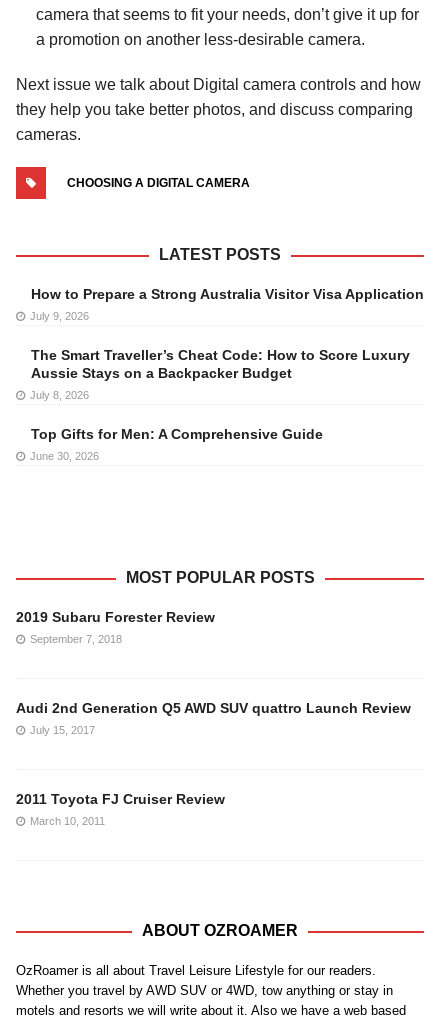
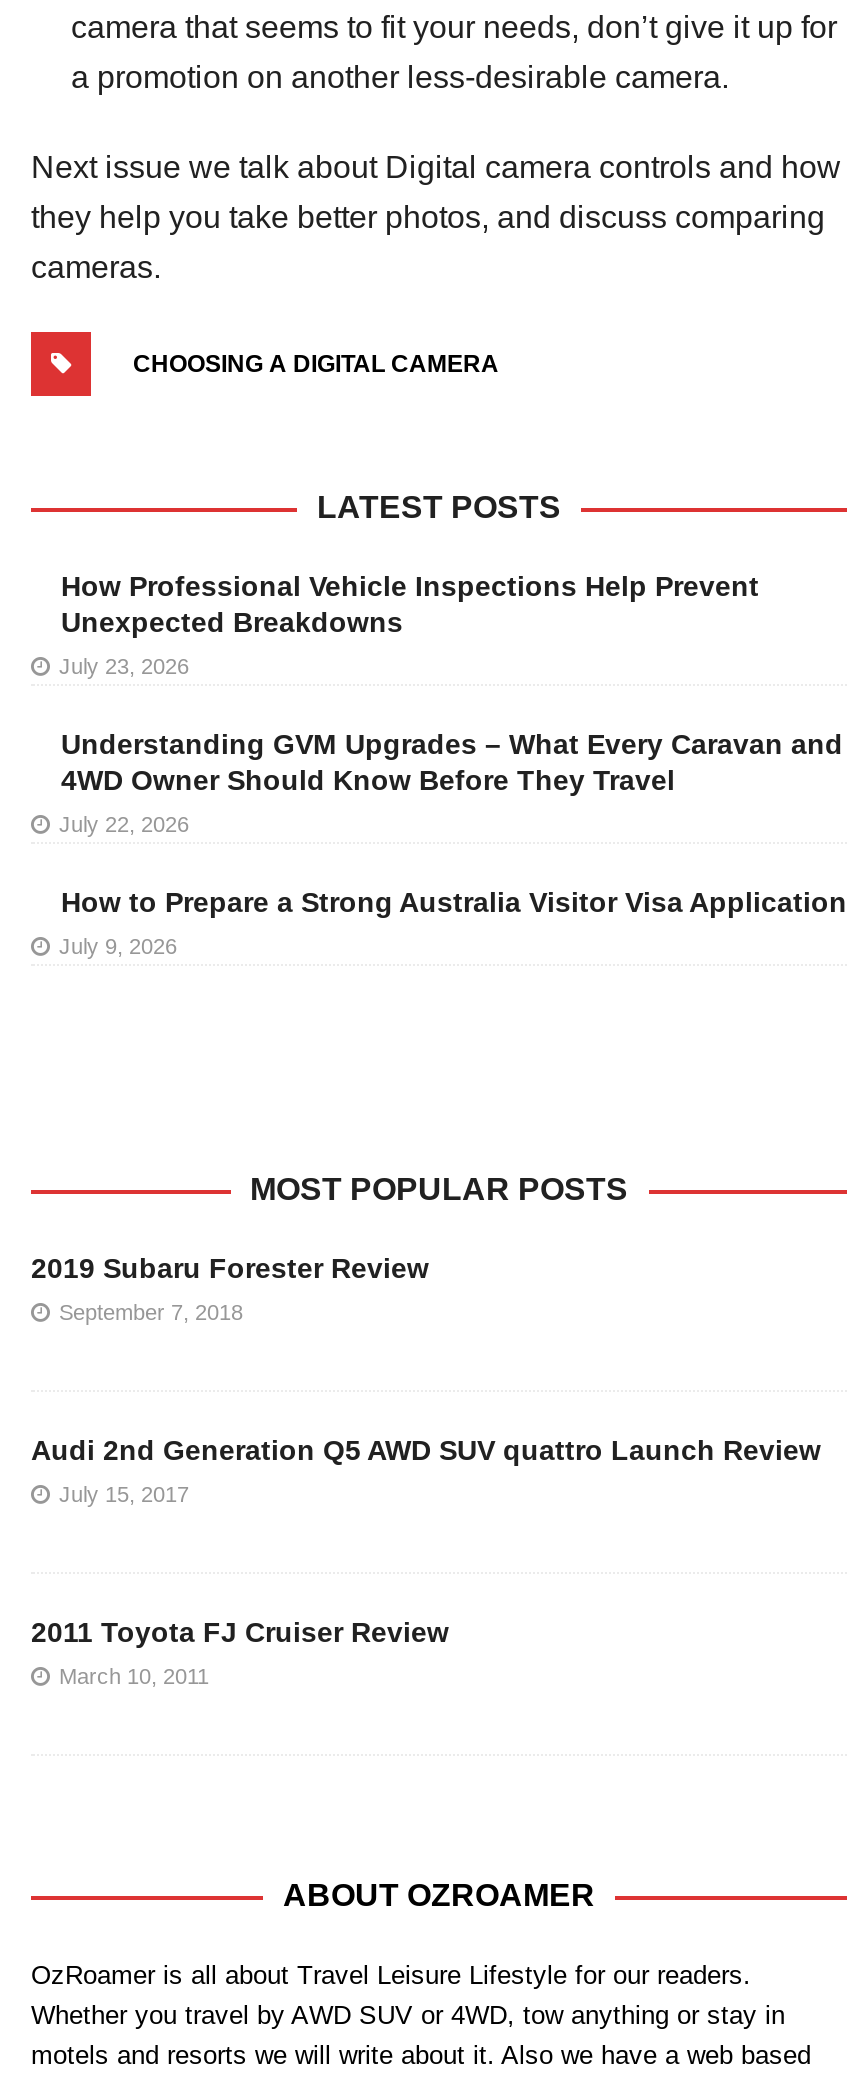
none -> [59,570,843,836] How Professional Vehicle Inspections Help Prevent | Unexpected Breakdowns | July 23, 2026 | Understanding GVM Upgrades – What Every Caravan and | 4WD Owner Should Know Before They Travel | July 22, 2026
moved [30,286,424,322] -> [59,886,847,958]: How to Prepare a Strong Australia Visitor Visa Application | July 9, 2026
[30,347,410,462] The Smart Traveller’s Cheat Code: How to Score Luxury | Aussie Stays on a Backpacker Budget | July 8, 2026 | Top Gifts for Men: A Comprehensive Guide | June 30, 2026 -> none

